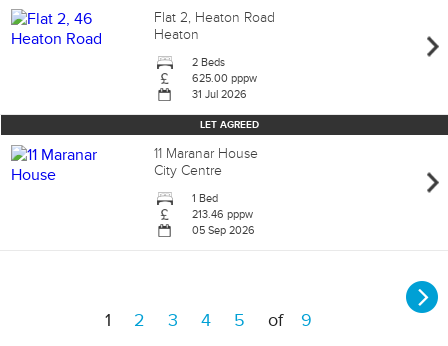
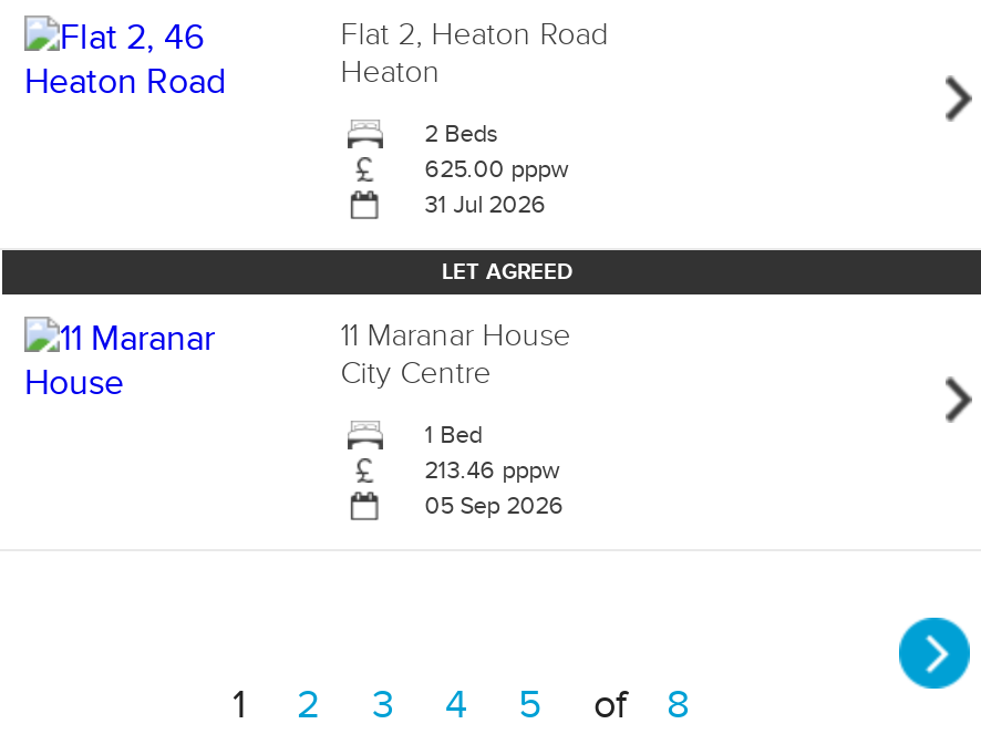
[104,309,311,331] 1 2 3 4 5 of 9 -> [233,680,689,728] 1 2 3 4 5 of 8

